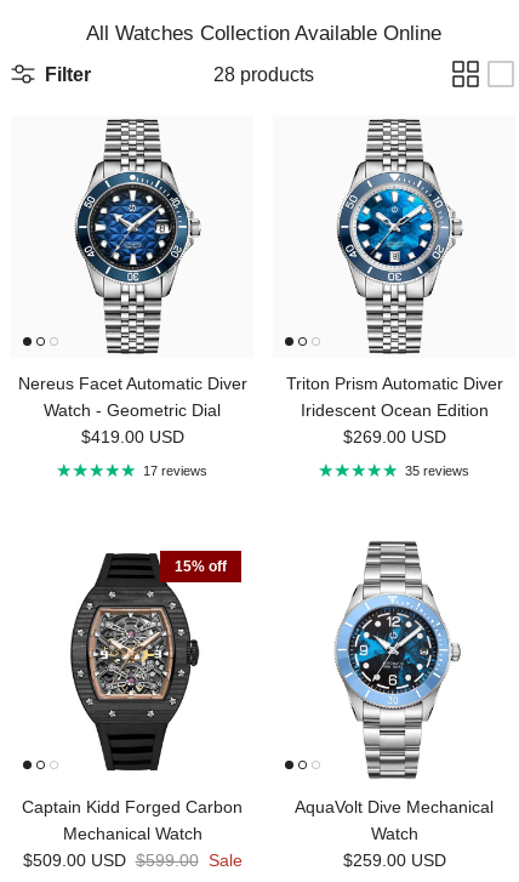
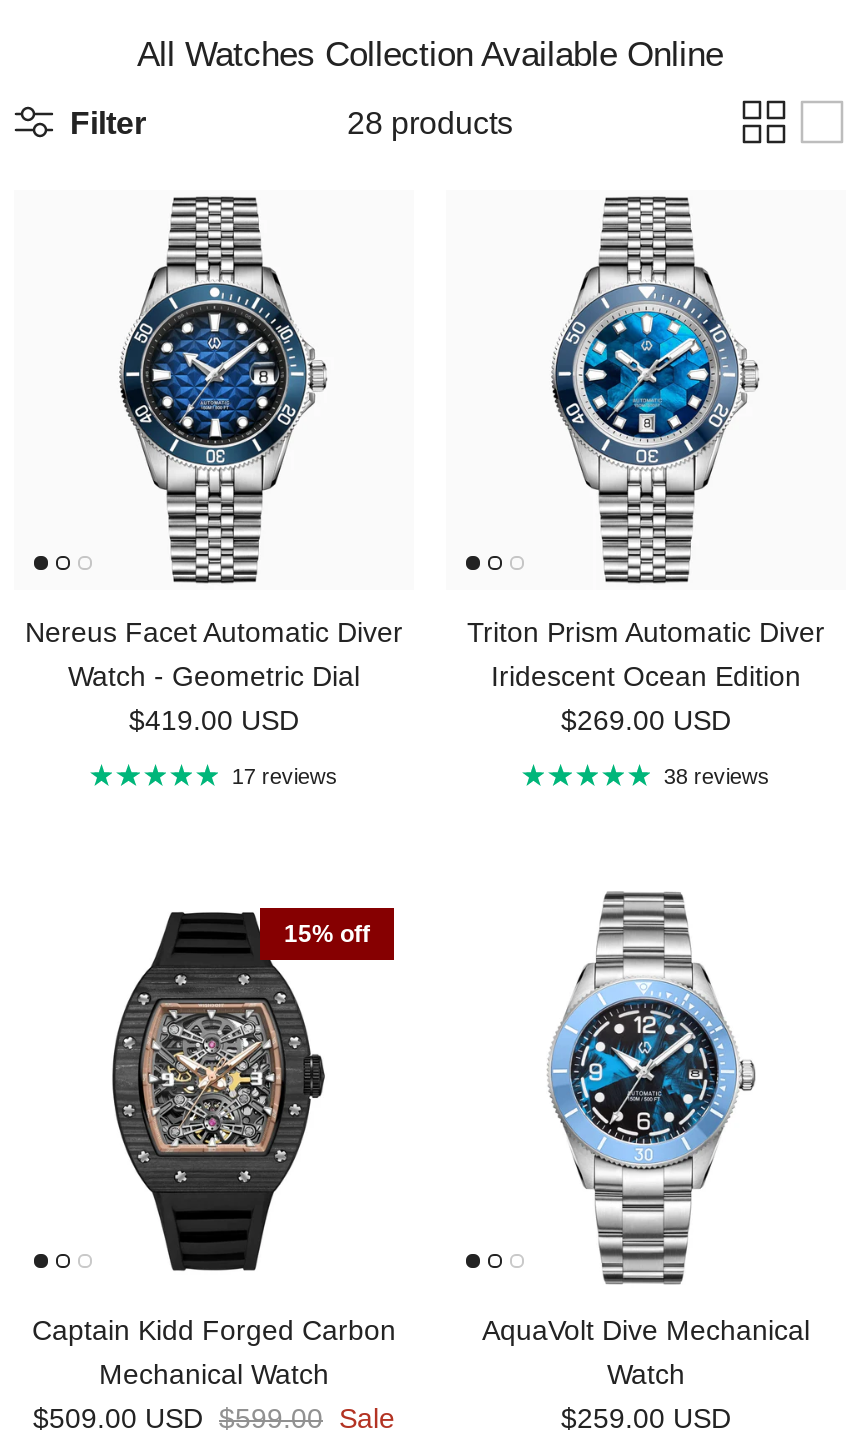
[405,464,469,478] 35 reviews -> [664,764,770,788] 38 reviews

